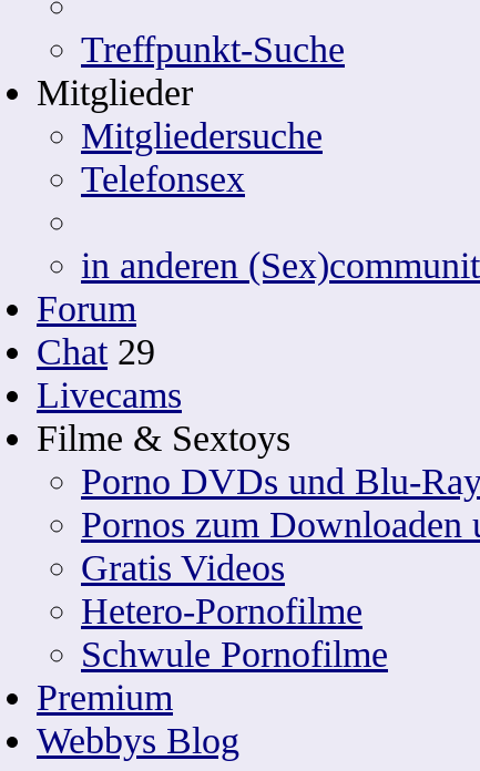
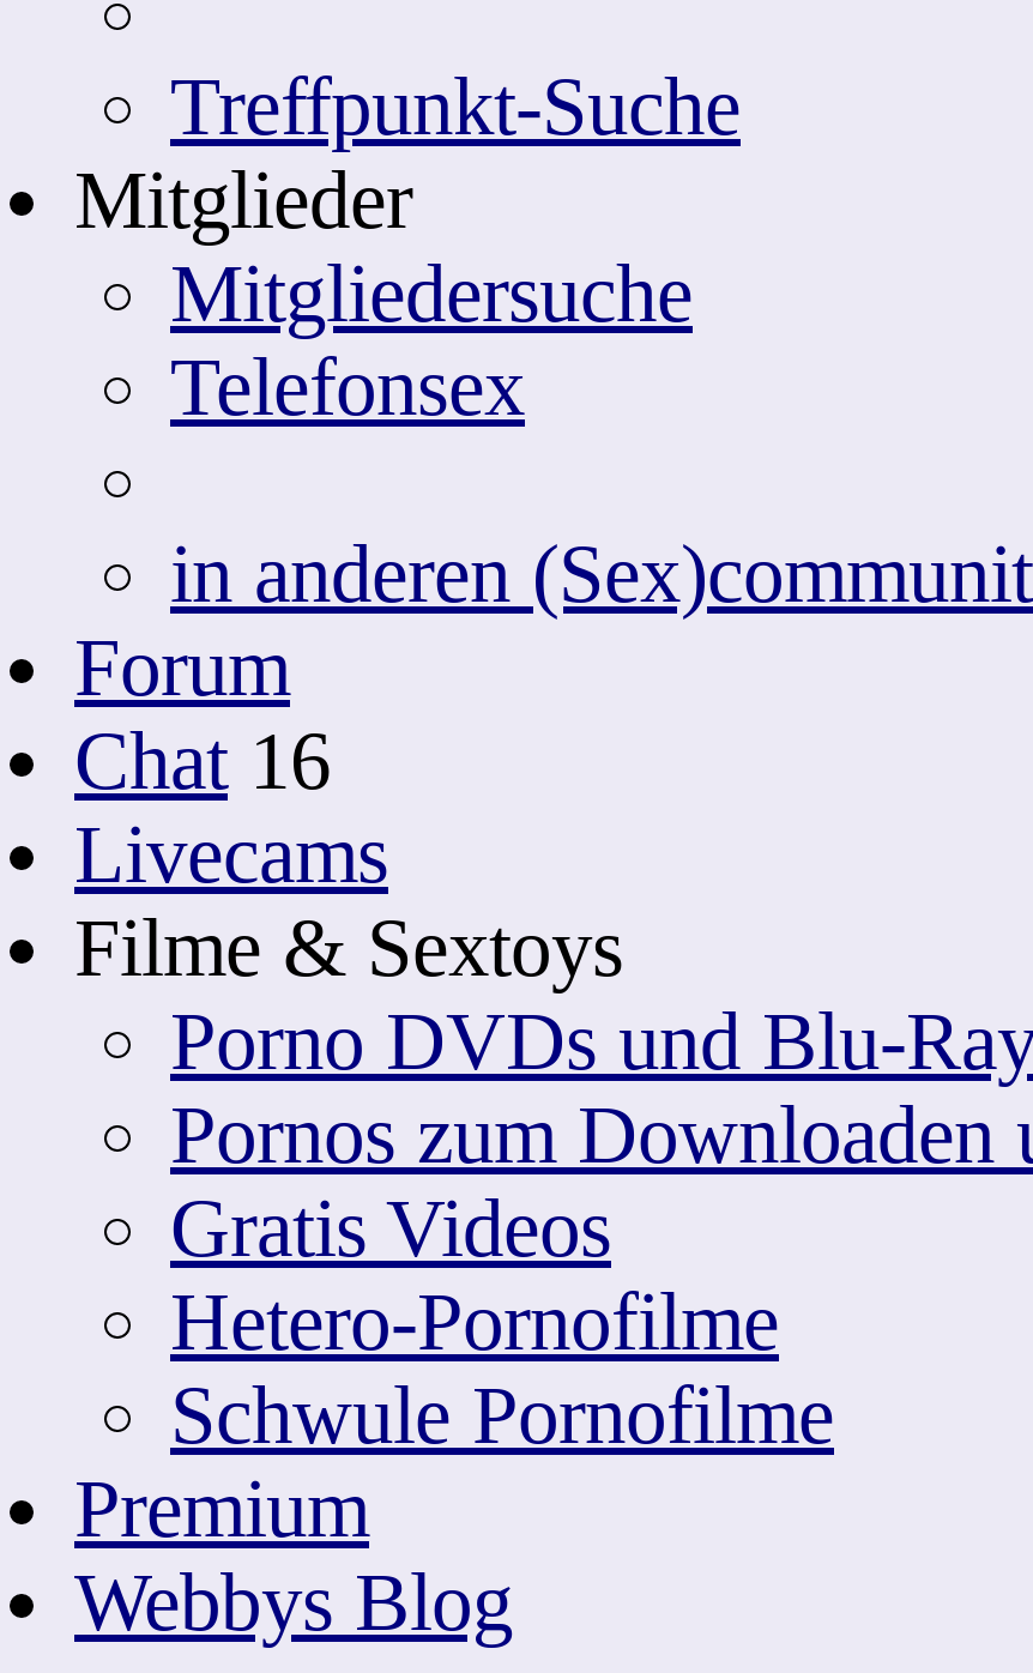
[37,330,155,372] Chat 29 -> [74,714,331,805] Chat 16

